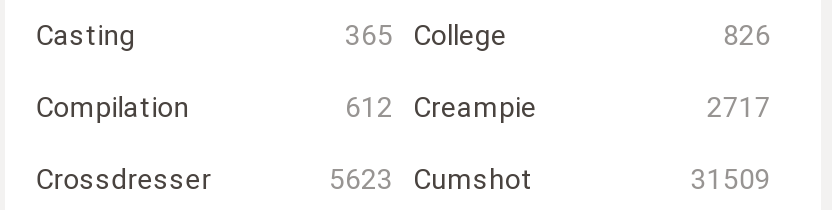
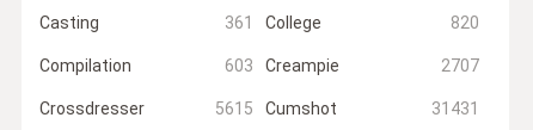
[345,18,507,50] 365 College -> [225,13,321,32] 361 College
[723,18,771,50] 826 -> [450,13,479,32] 820
[345,91,537,123] 612 Creampie -> [225,56,339,75] 603 Creampie
[707,91,771,123] 2717 -> [441,56,479,75] 2707
[329,163,533,195] 5623 Cumshot -> [215,99,337,118] 5615 Cumshot
[691,163,771,195] 31509 -> [431,99,479,118] 31431

